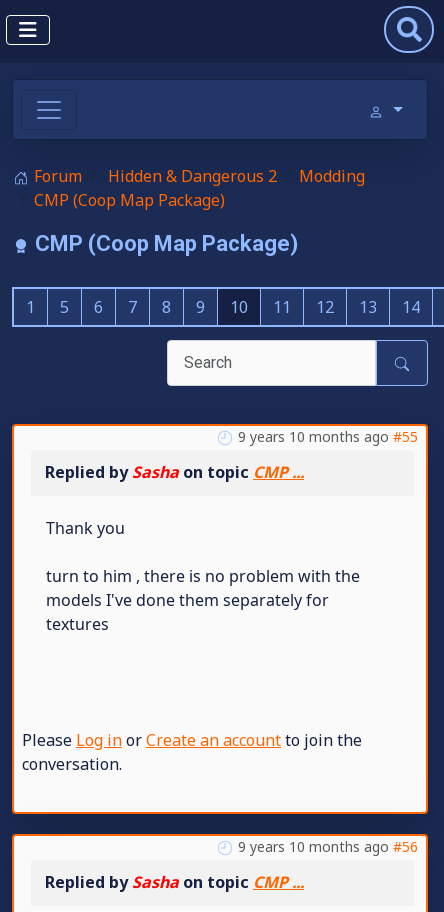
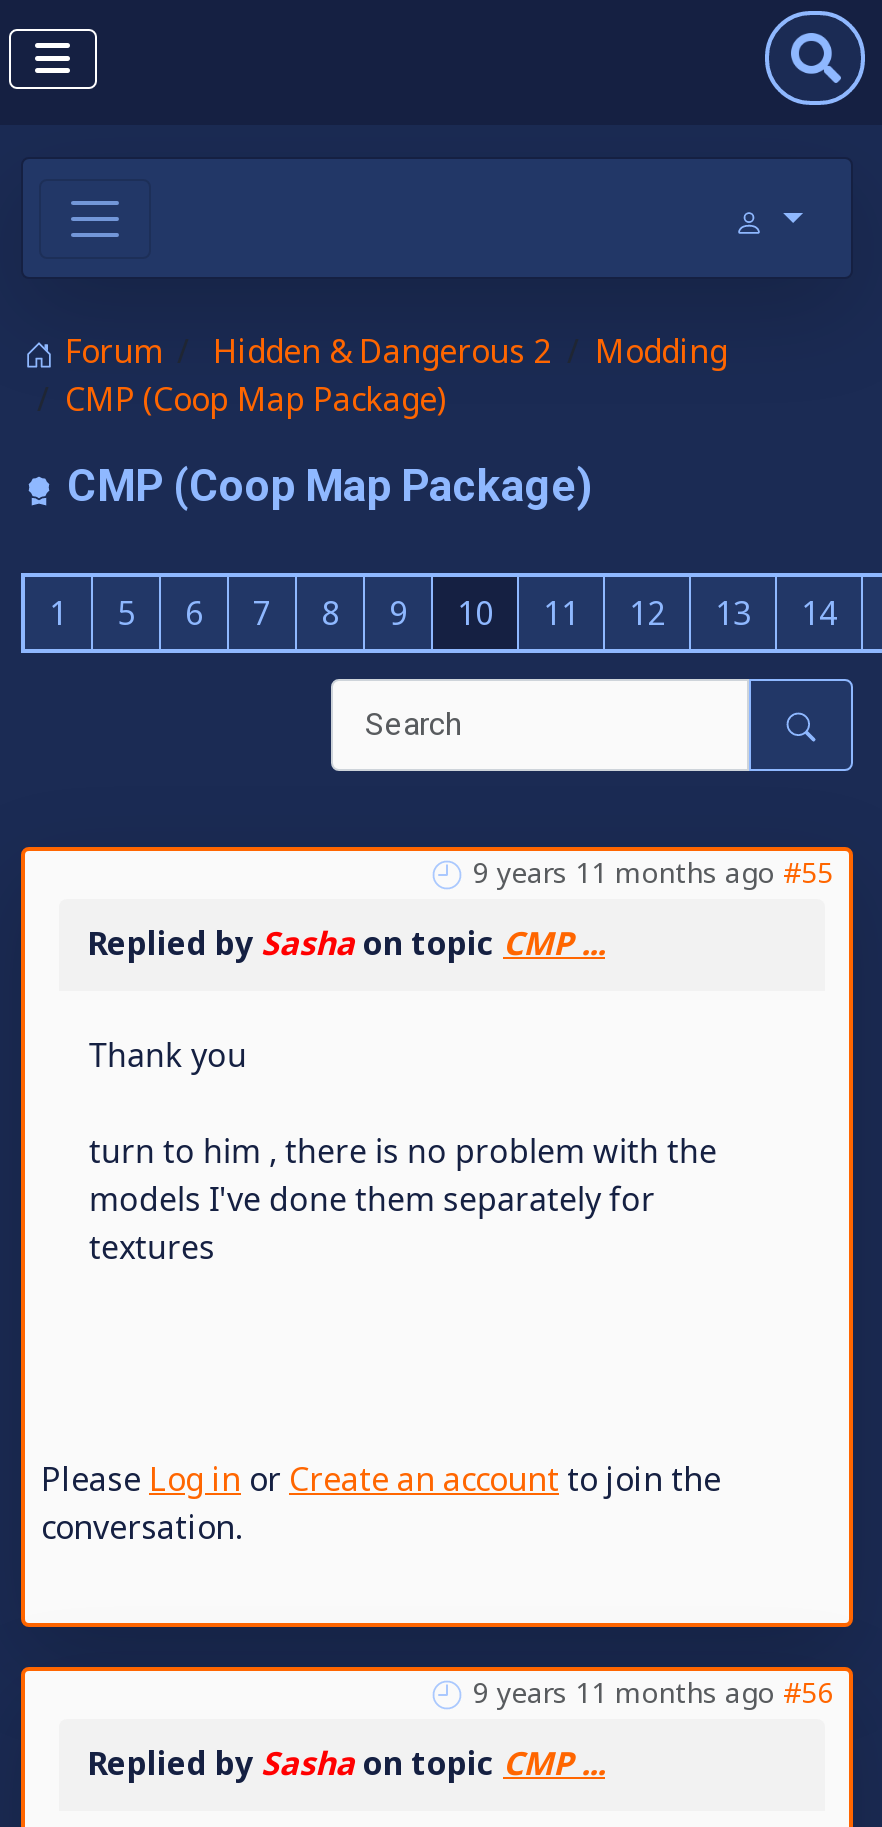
[238,427,418,446] 9 years 10 months ago #55 -> [473,852,833,890] 9 years 11 months ago #55
[238,837,418,856] 9 years 10 months ago #56 -> [473,1672,833,1710] 9 years 11 months ago #56

